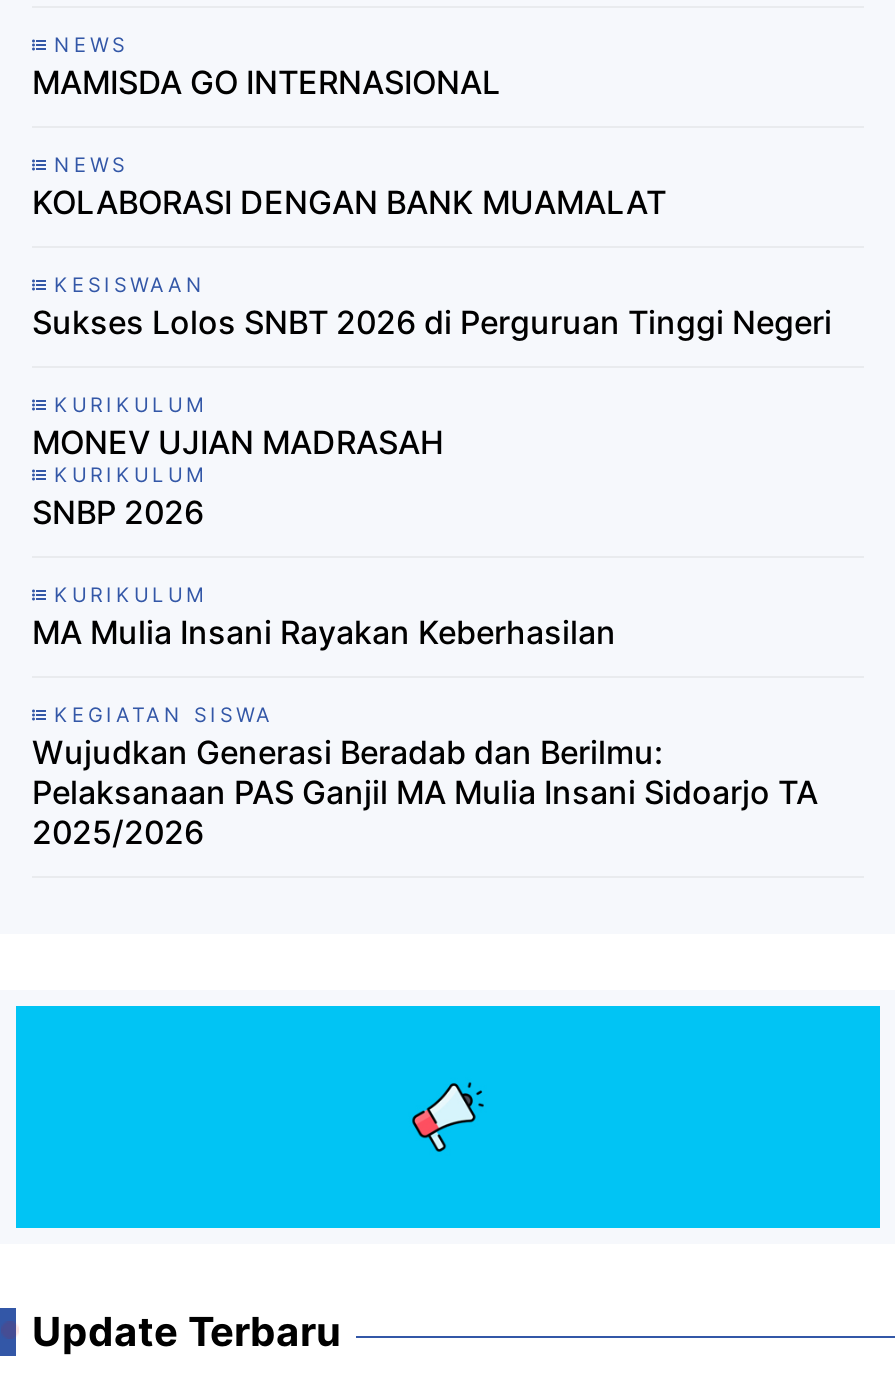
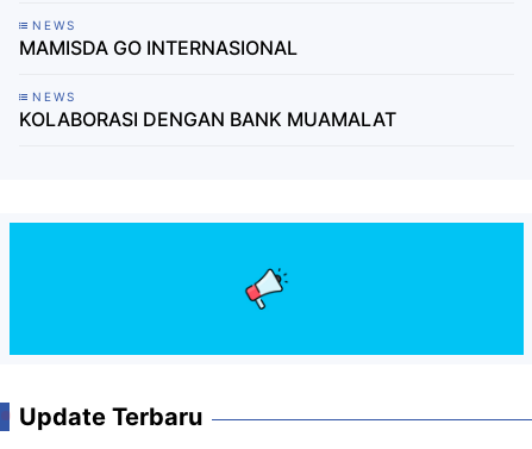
[32,271,832,851] KESISWAAN | Sukses Lolos SNBT 2026 di Perguruan Tinggi Negeri | KURIKULUM | MONEV UJIAN MADRASAH | KURIKULUM | SNBP 2026 | KURIKULUM | MA Mulia Insani Rayakan Keberhasilan | KEGIATAN SISWA | Wujudkan Generasi Beradab dan Berilmu: | Pelaksanaan PAS Ganjil MA Mulia Insani Sidoarjo TA | 2025/2026 -> none

